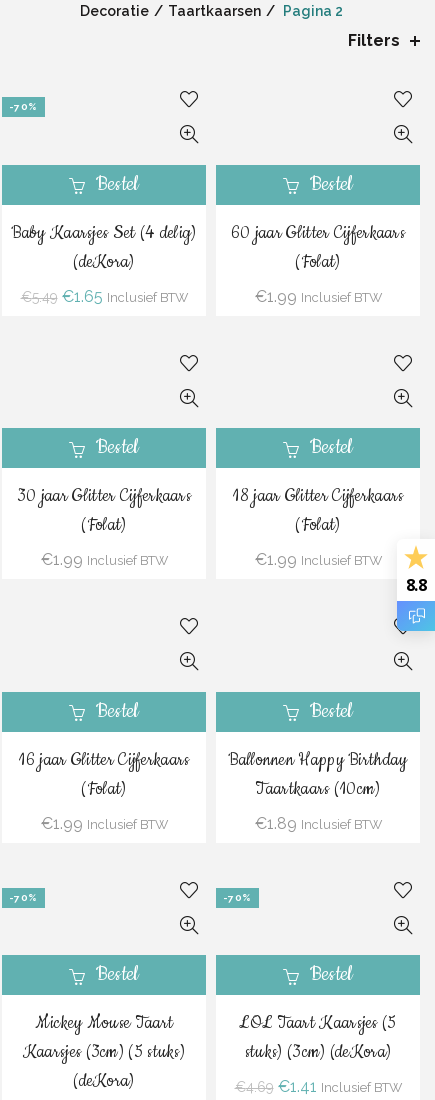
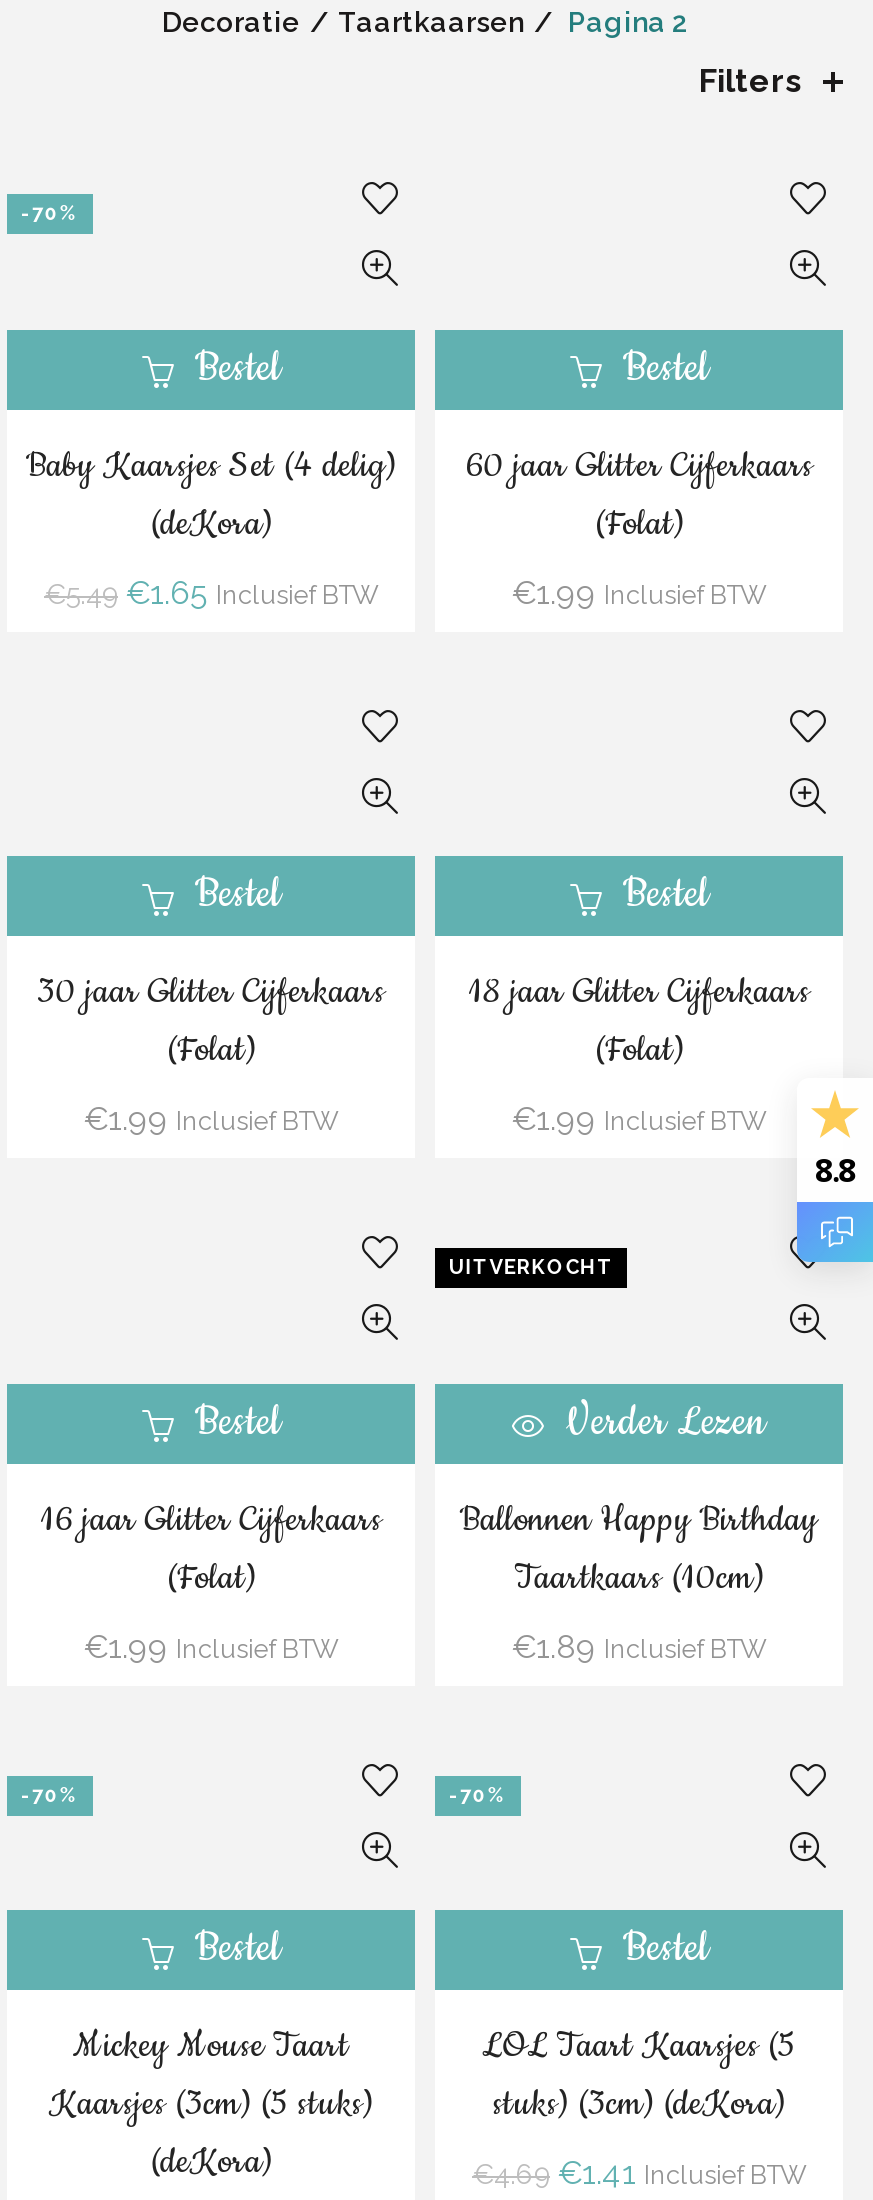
[310,697,353,724] Bestel -> [449,1256,766,1449] UITVERKOCHT | Verder Lezen

